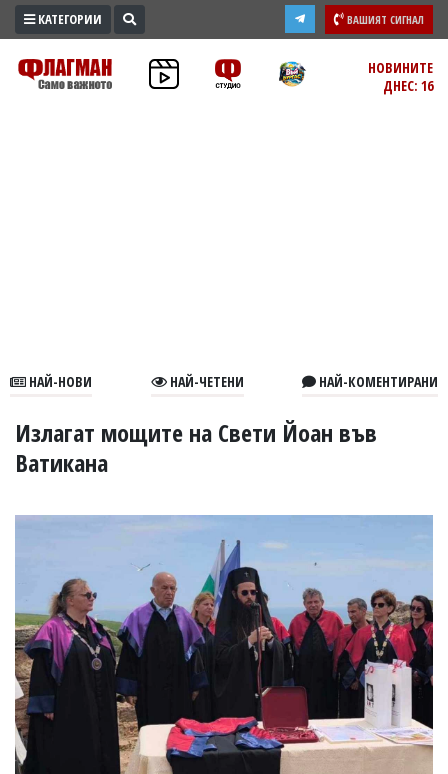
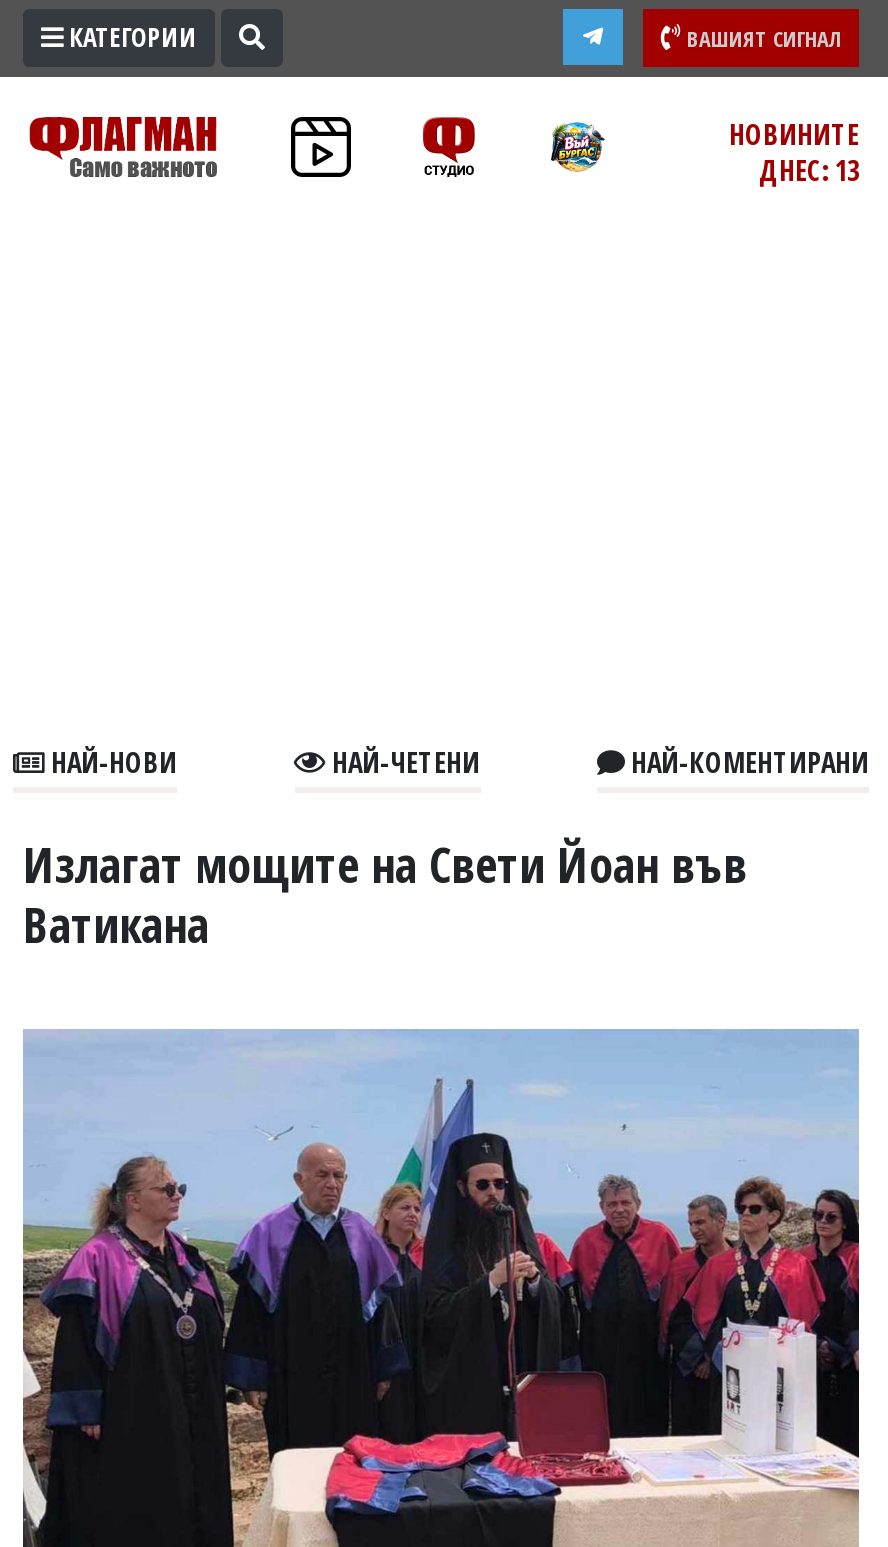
[383,76,433,95] ДНЕС: 16 -> [759,151,859,189] ДНЕС: 13

